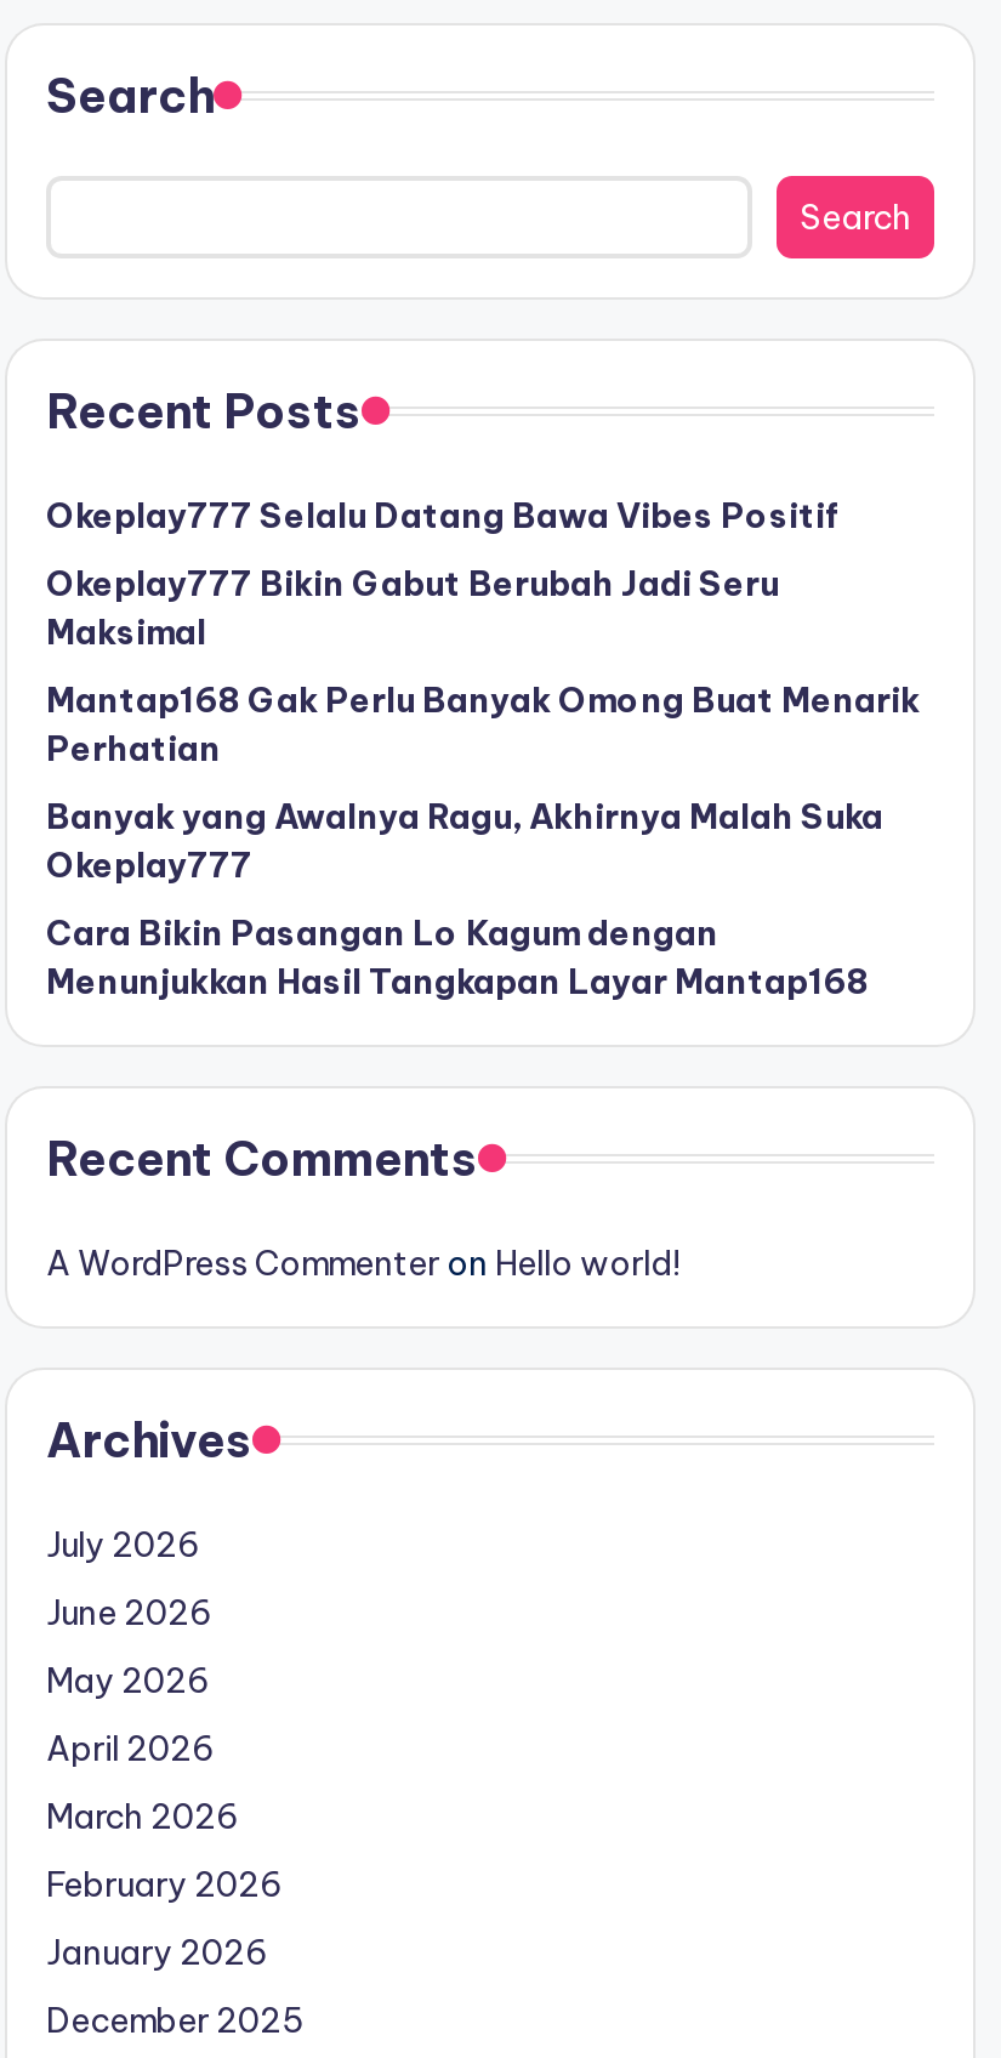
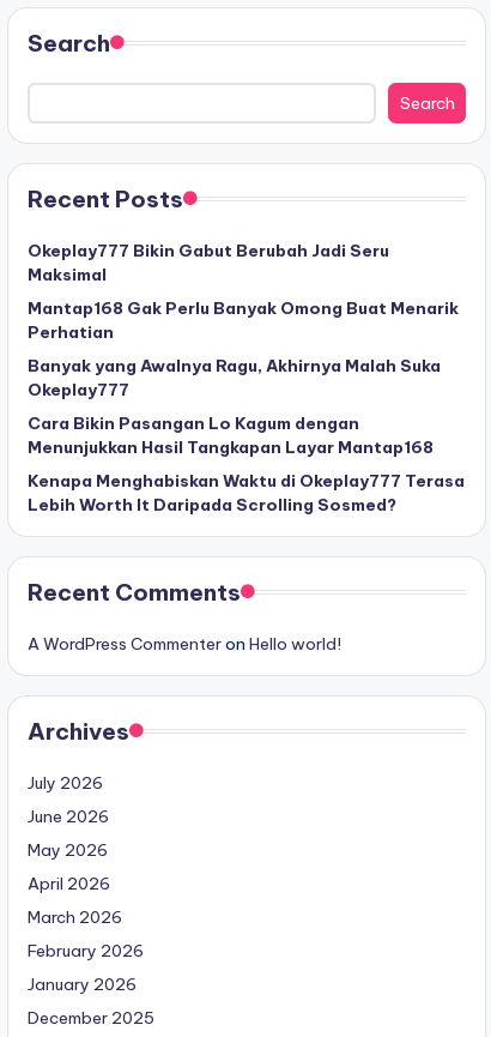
[46,493,842,537] Okeplay777 Selalu Datang Bawa Vibes Positif -> none
moved [46,561,920,1003] -> [28,240,459,458]: Okeplay777 Bikin Gabut Berubah Jadi Seru | Maksimal | Mantap168 Gak Perlu Banyak Omong Buat Menarik | Perhatian | Banyak yang Awalnya Ragu, Akhirnya Malah Suka | Okeplay777 | Cara Bikin Pasangan Lo Kagum dengan | Menunjukkan Hasil Tangkapan Layar Mantap168
none -> [28,470,465,515] Kenapa Menghabiskan Waktu di Okeplay777 Terasa | Lebih Worth It Daripada Scrolling Sosmed?

